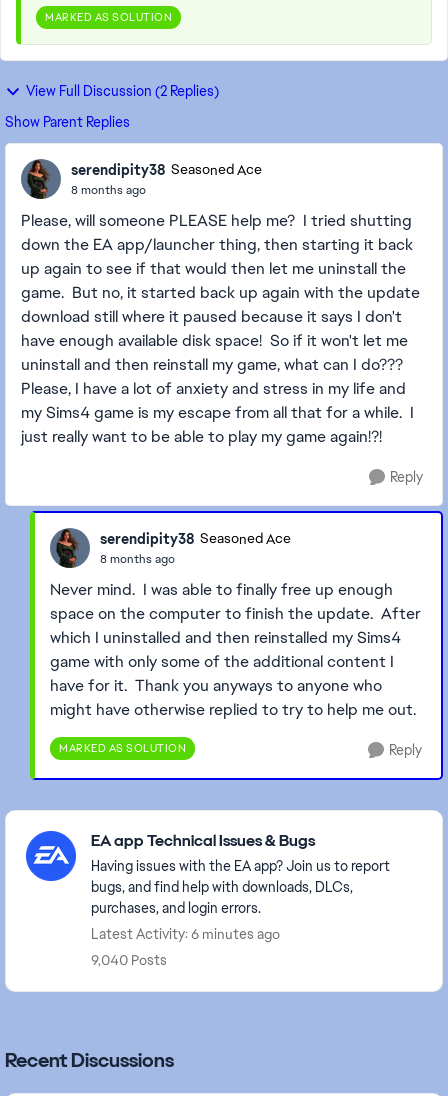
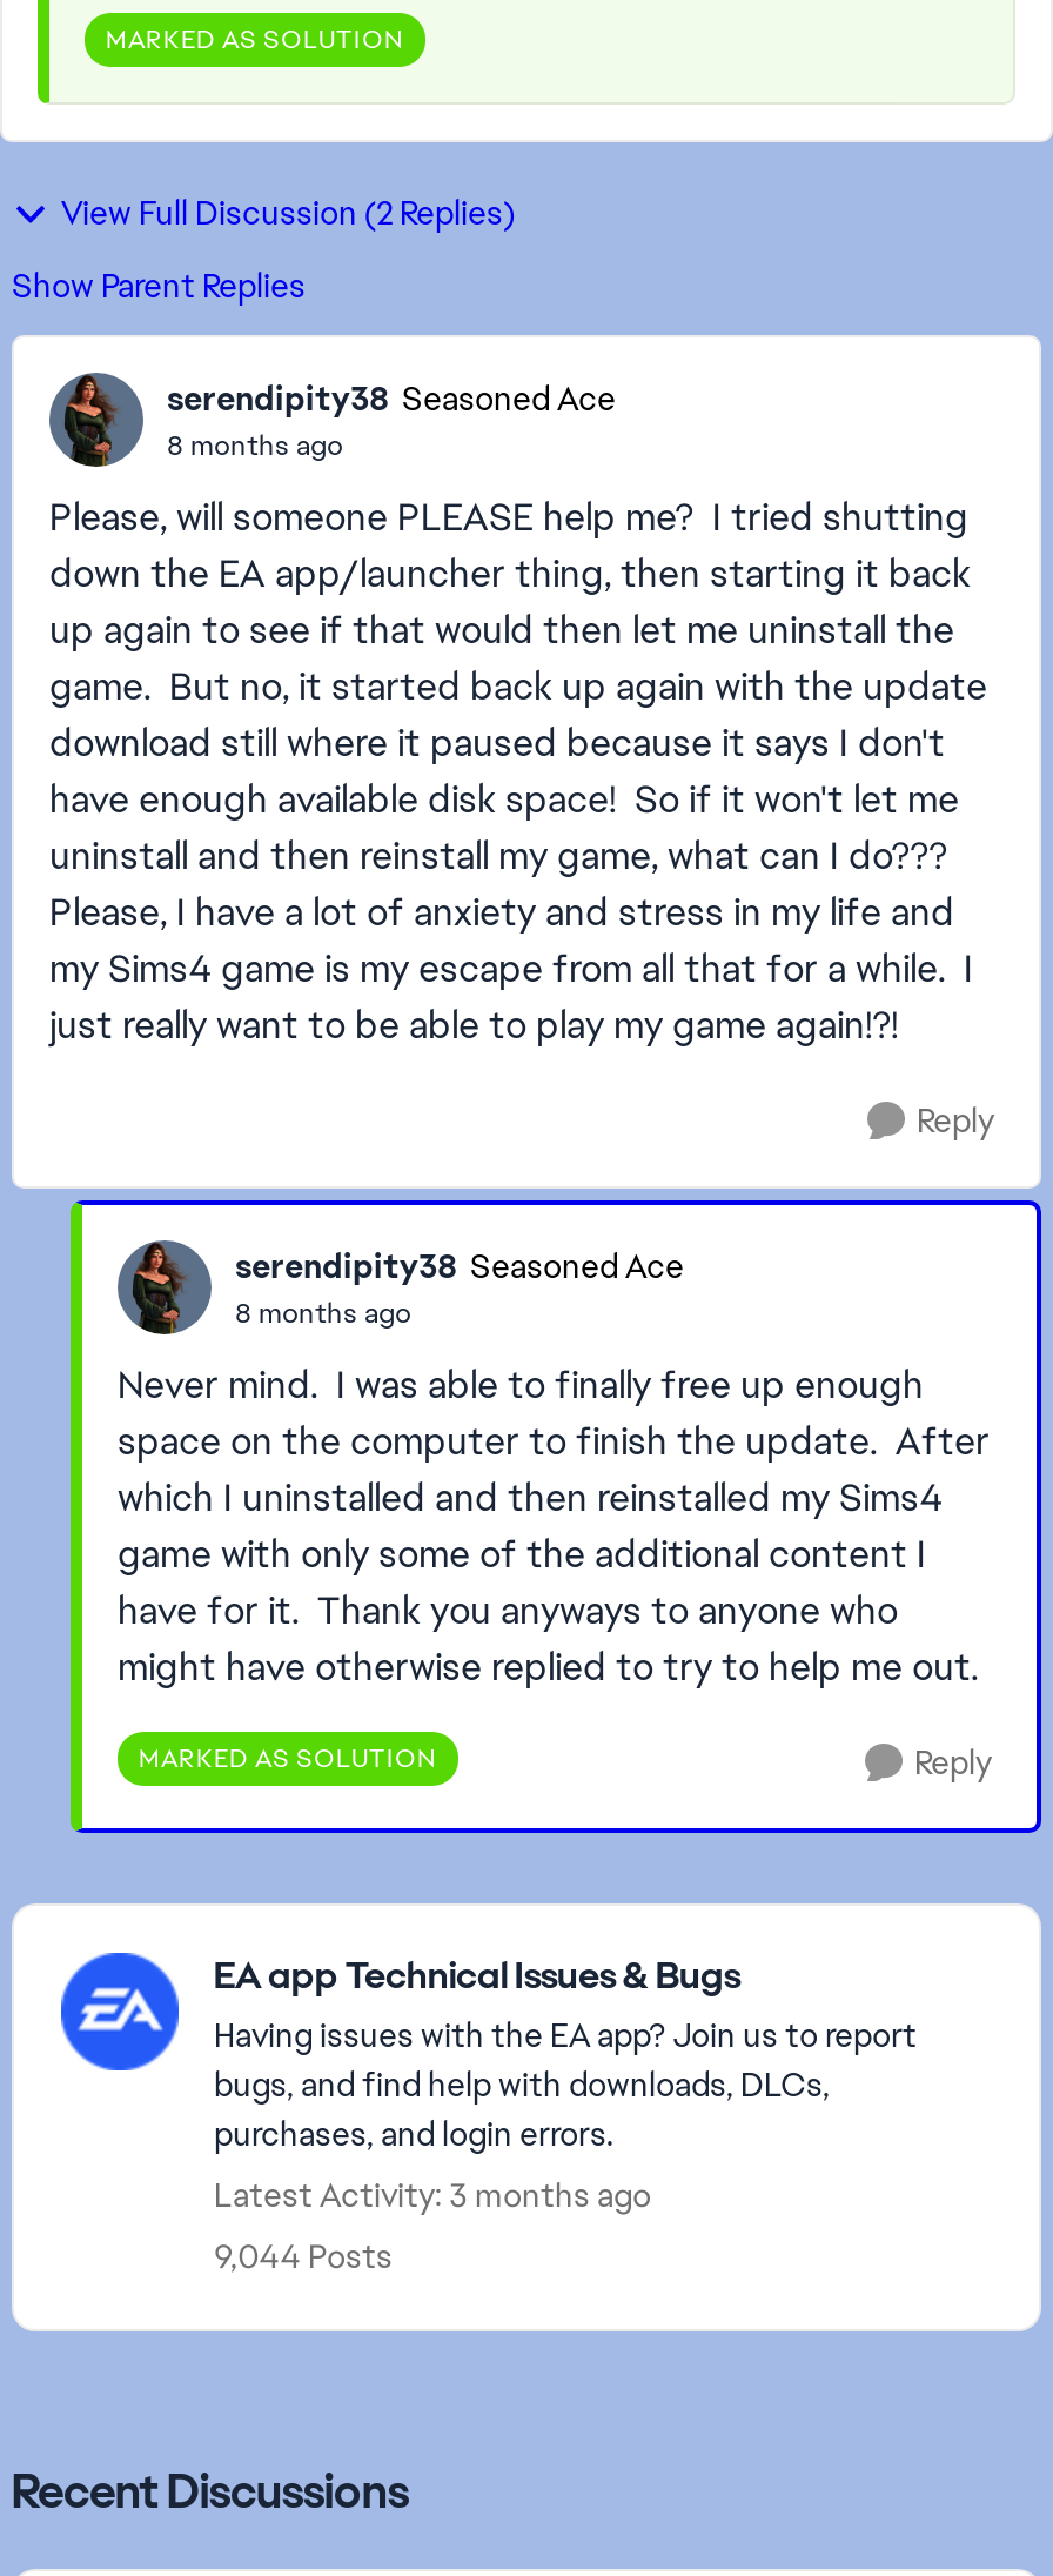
[91,925,280,943] Latest Activity: 6 minutes ago -> [214,2174,651,2216] Latest Activity: 3 months ago
[91,951,167,969] 9,040 Posts -> [214,2235,393,2277] 9,044 Posts

